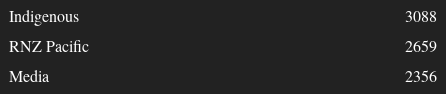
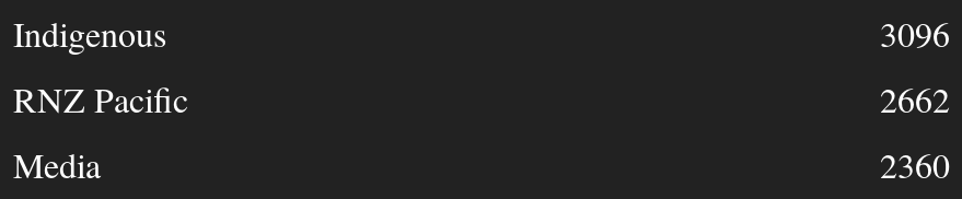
[405,5,437,26] 3088 -> [880,11,950,57] 3096
[405,35,437,56] 2659 -> [880,76,950,122] 2662
[405,65,437,86] 2356 -> [880,142,950,188] 2360

